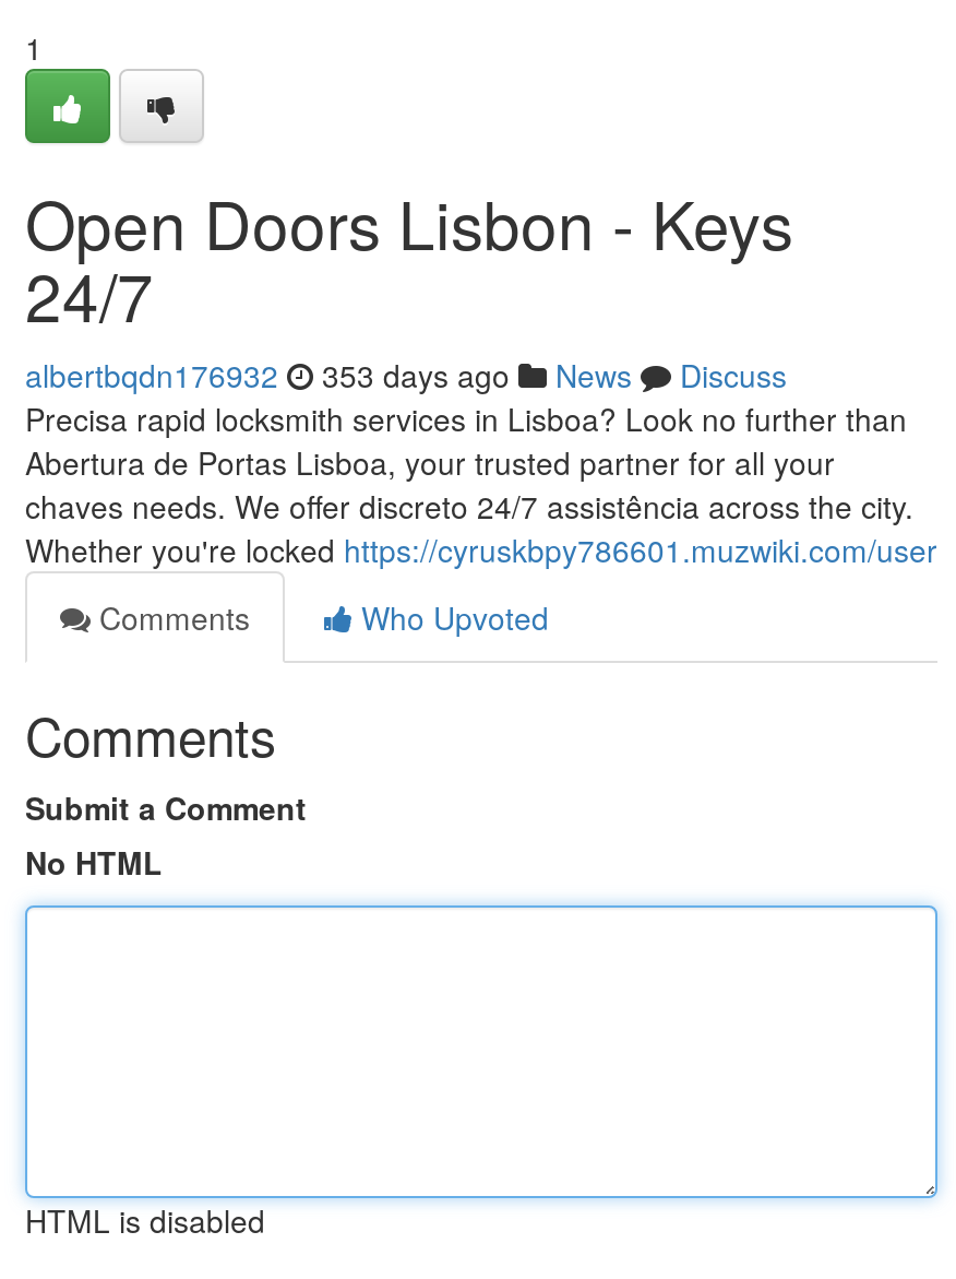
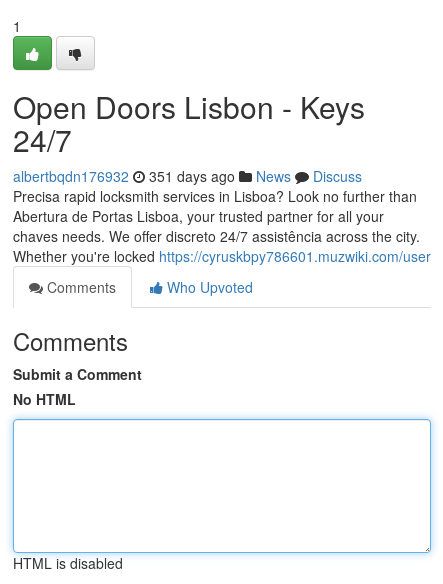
[25,353,787,396] albertbqdn176932 353 days ago News Discuss -> [13,166,362,186] albertbqdn176932 351 days ago News Discuss

